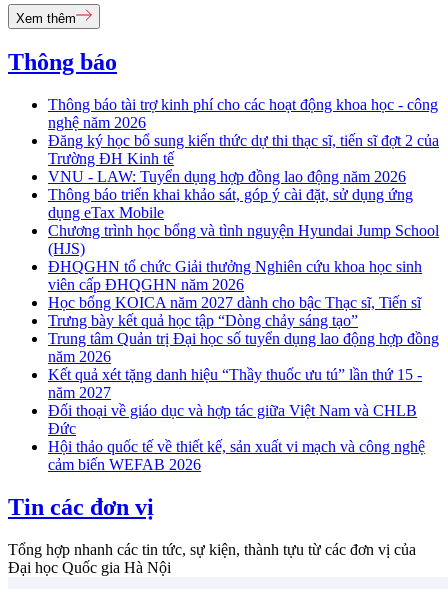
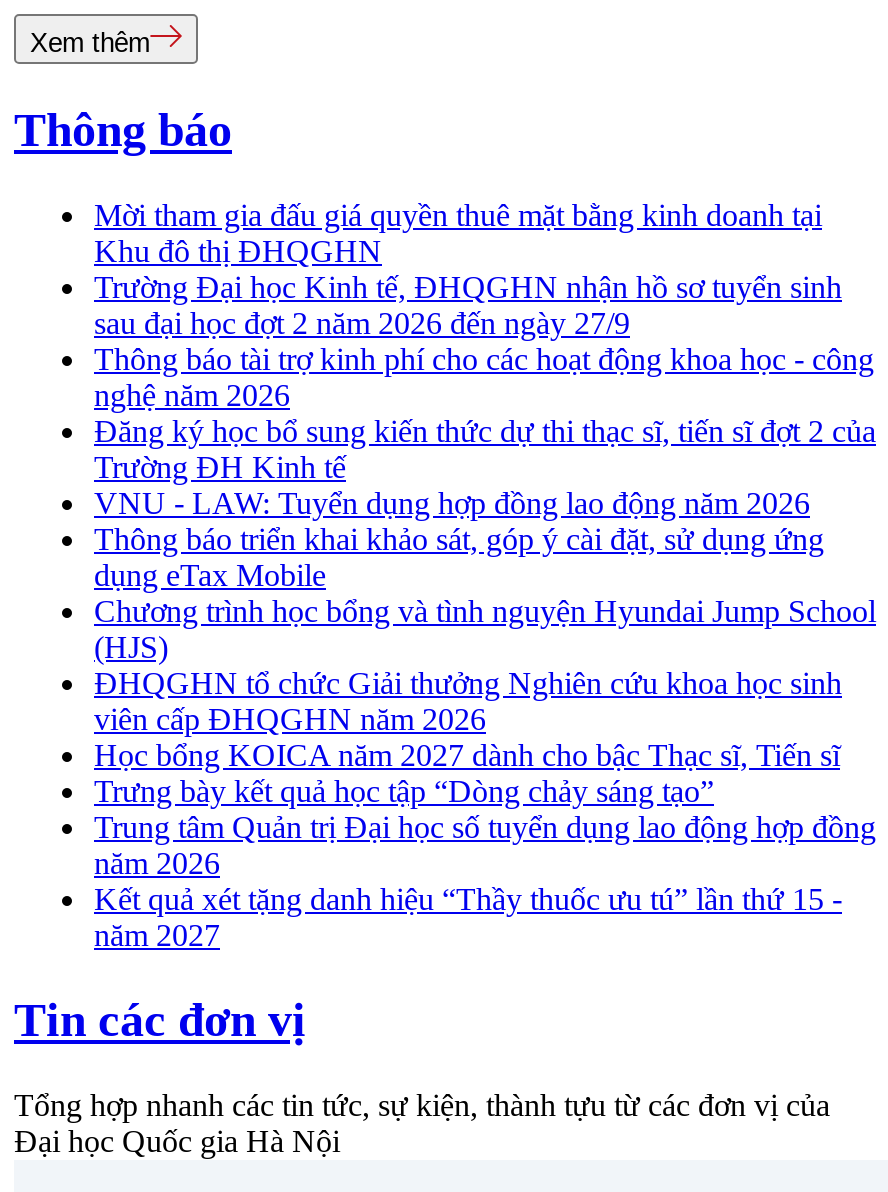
none -> [94,198,842,340] Mời tham gia đấu giá quyền thuê mặt bằng kinh doanh tại | Khu đô thị ĐHQGHN | Trường Đại học Kinh tế, ĐHQGHN nhận hồ sơ tuyển sinh | sau đại học đợt 2 năm 2026 đến ngày 27/9
moved [48,96,439,401] -> [94,342,876,952]: Thông báo tài trợ kinh phí cho các hoạt động khoa học - công | nghệ năm 2026 | Đăng ký học bổ sung kiến thức dự thi thạc sĩ, tiến sĩ đợt 2 của | ... | Kết quả xét tặng danh hiệu “Thầy thuốc ưu tú” lần thứ 15 - | năm 2027
[48,402,425,473] Đối thoại về giáo dục và hợp tác giữa Việt Nam và CHLB | Đức | Hội thảo quốc tế về thiết kế, sản xuất vi mạch và công nghệ | cảm biến WEFAB 2026 -> none

